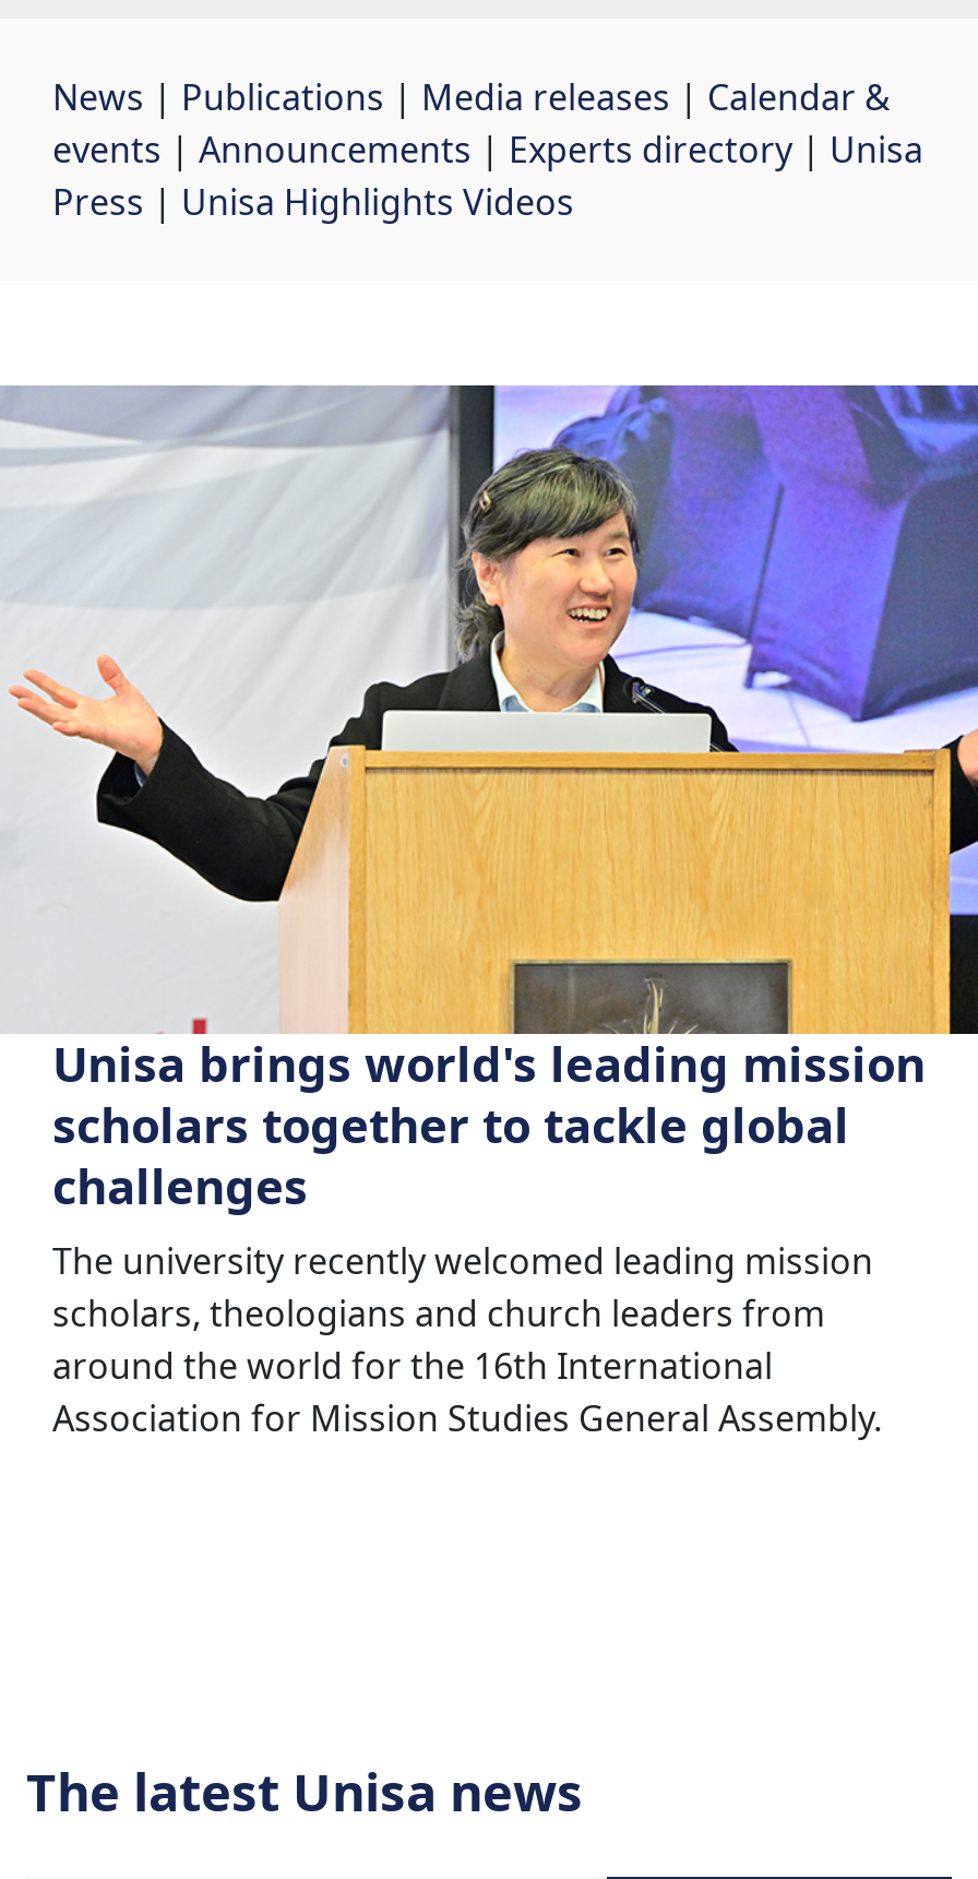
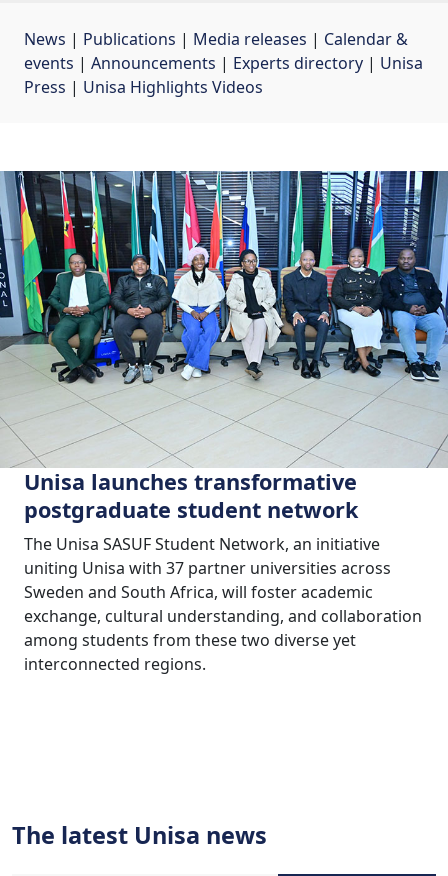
[7,383,971,1442] [image] | Unisa brings world's leading mission | scholars together to tackle global | challenges | The university recently welcomed leading mission | scholars, theologians and church leaders from | around the world for the 16th International | Association for Mission Studies General Assembly. -> [3,170,445,675] [image] | Unisa launches transformative | postgraduate student network | The Unisa SASUF Student Network, an initiative | uniting Unisa with 37 partner universities across | Sweden and South Africa, will foster academic | exchange, cultural understanding, and collaboration | among students from these two diverse yet | interconnected regions.

